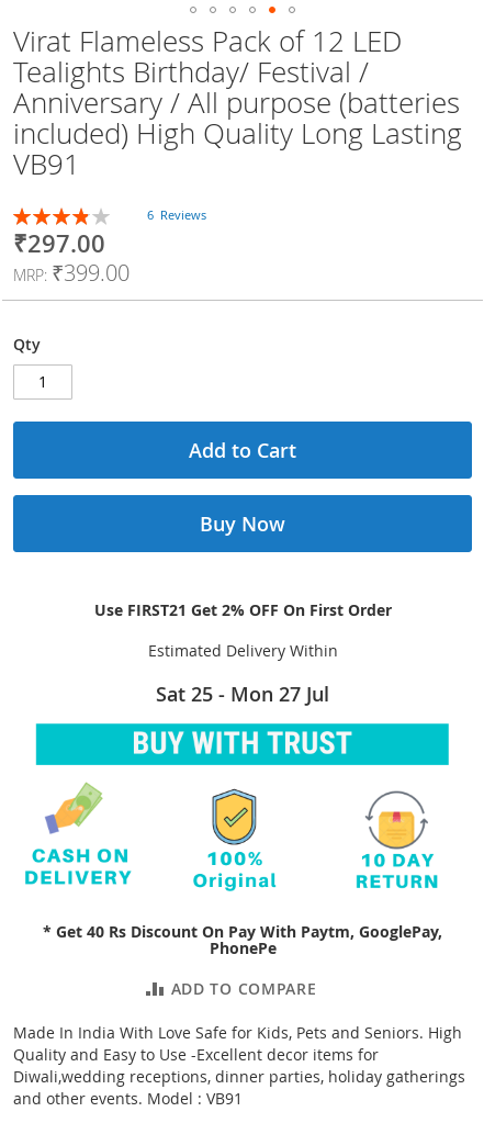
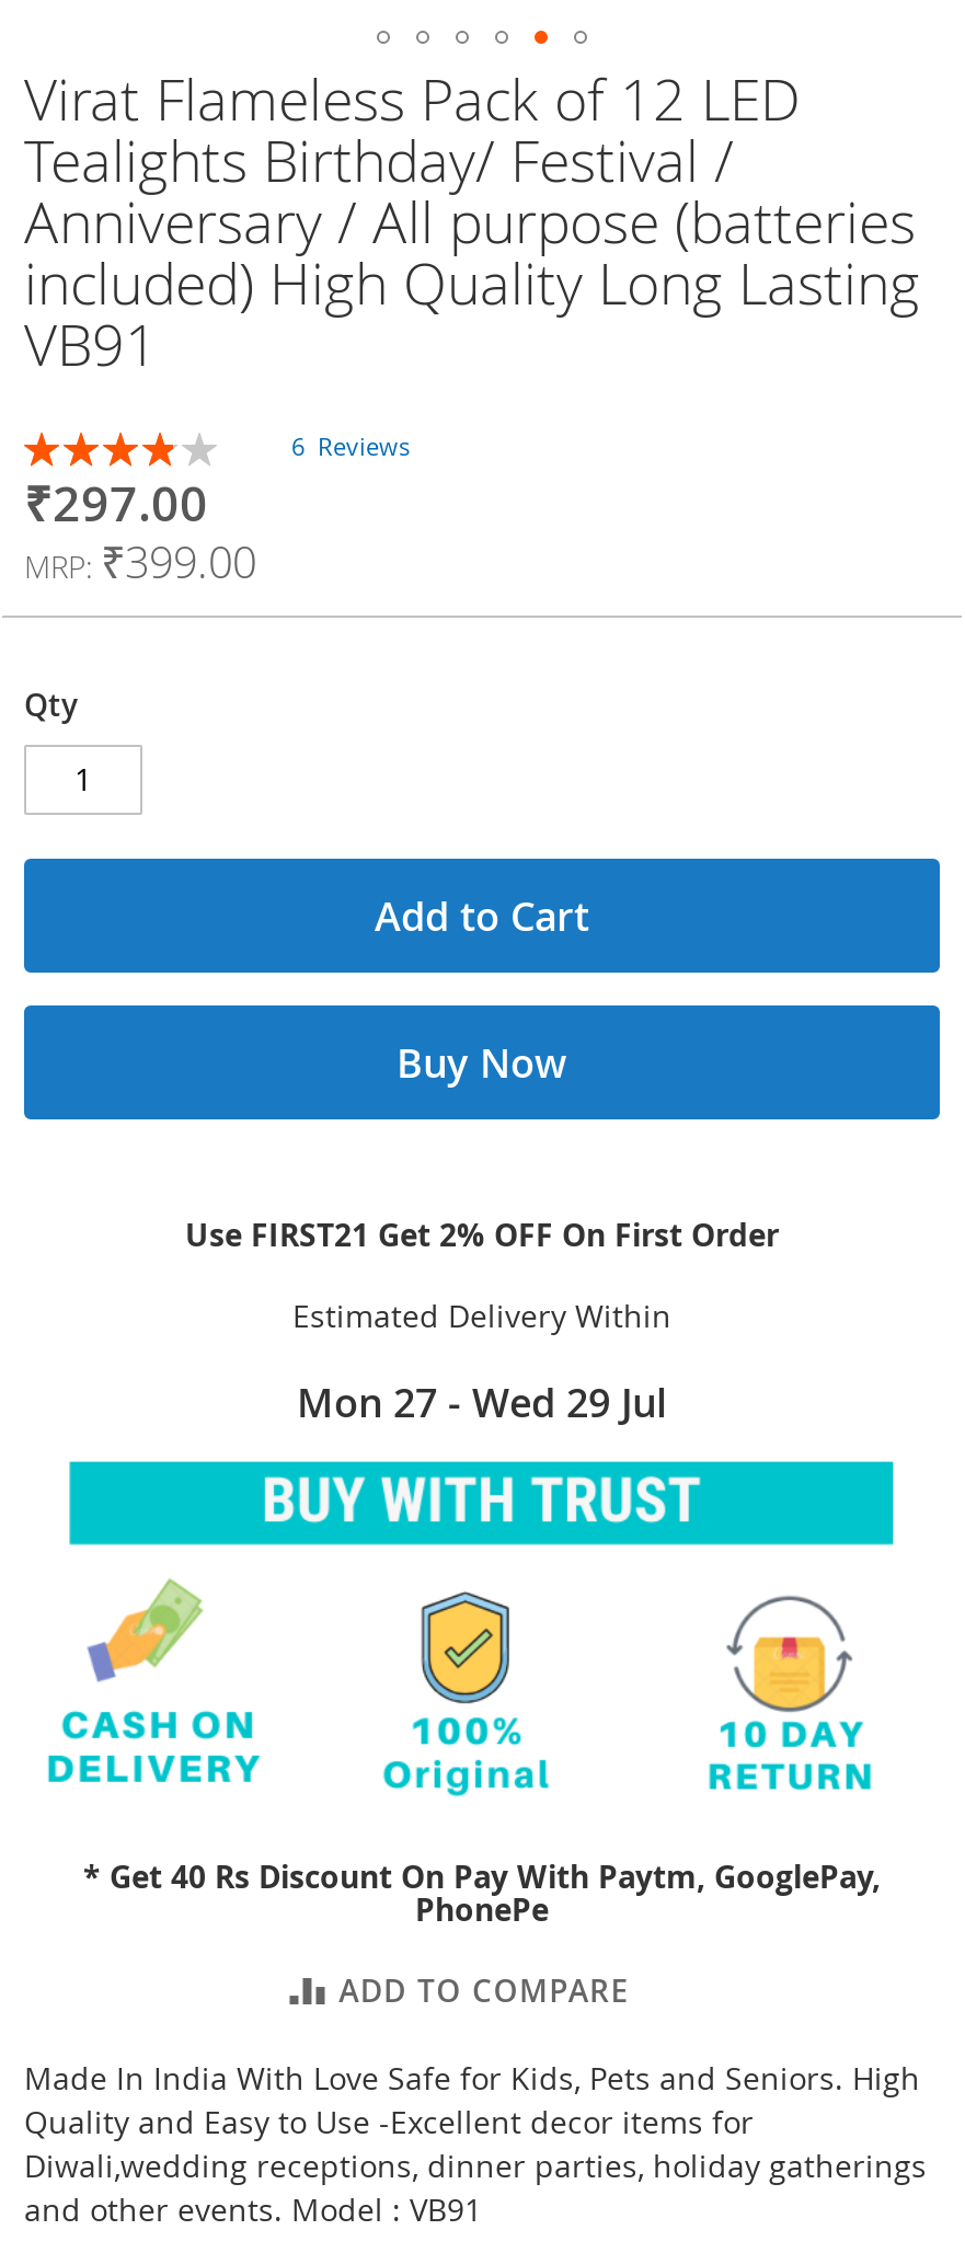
[156,680,329,706] Sat 25 - Mon 27 Jul -> [297,1375,667,1427] Mon 27 - Wed 29 Jul

